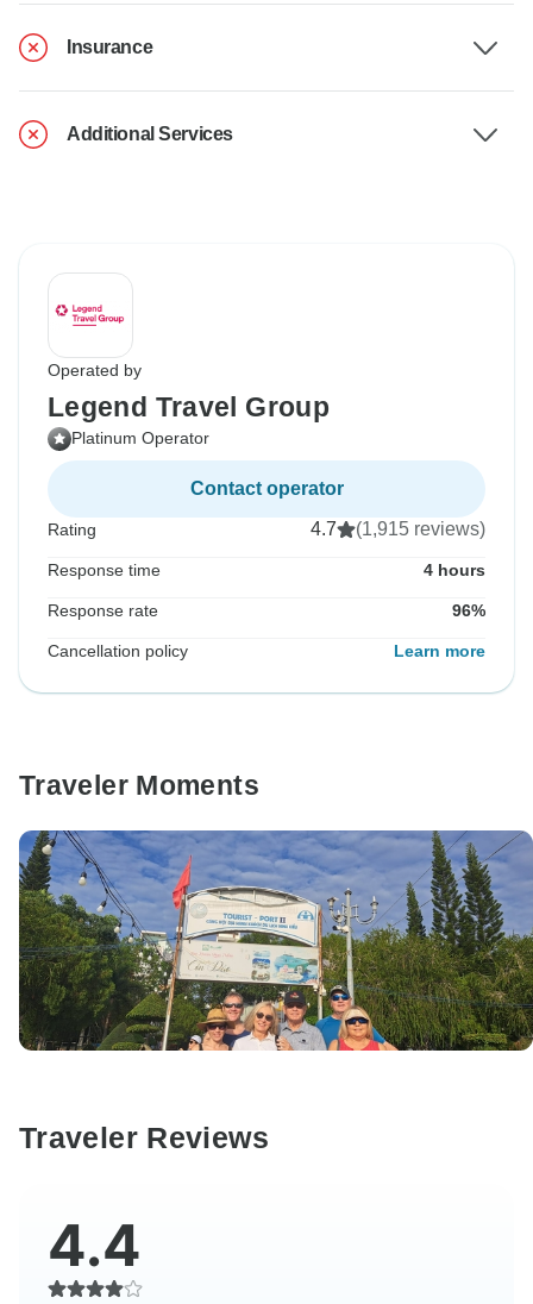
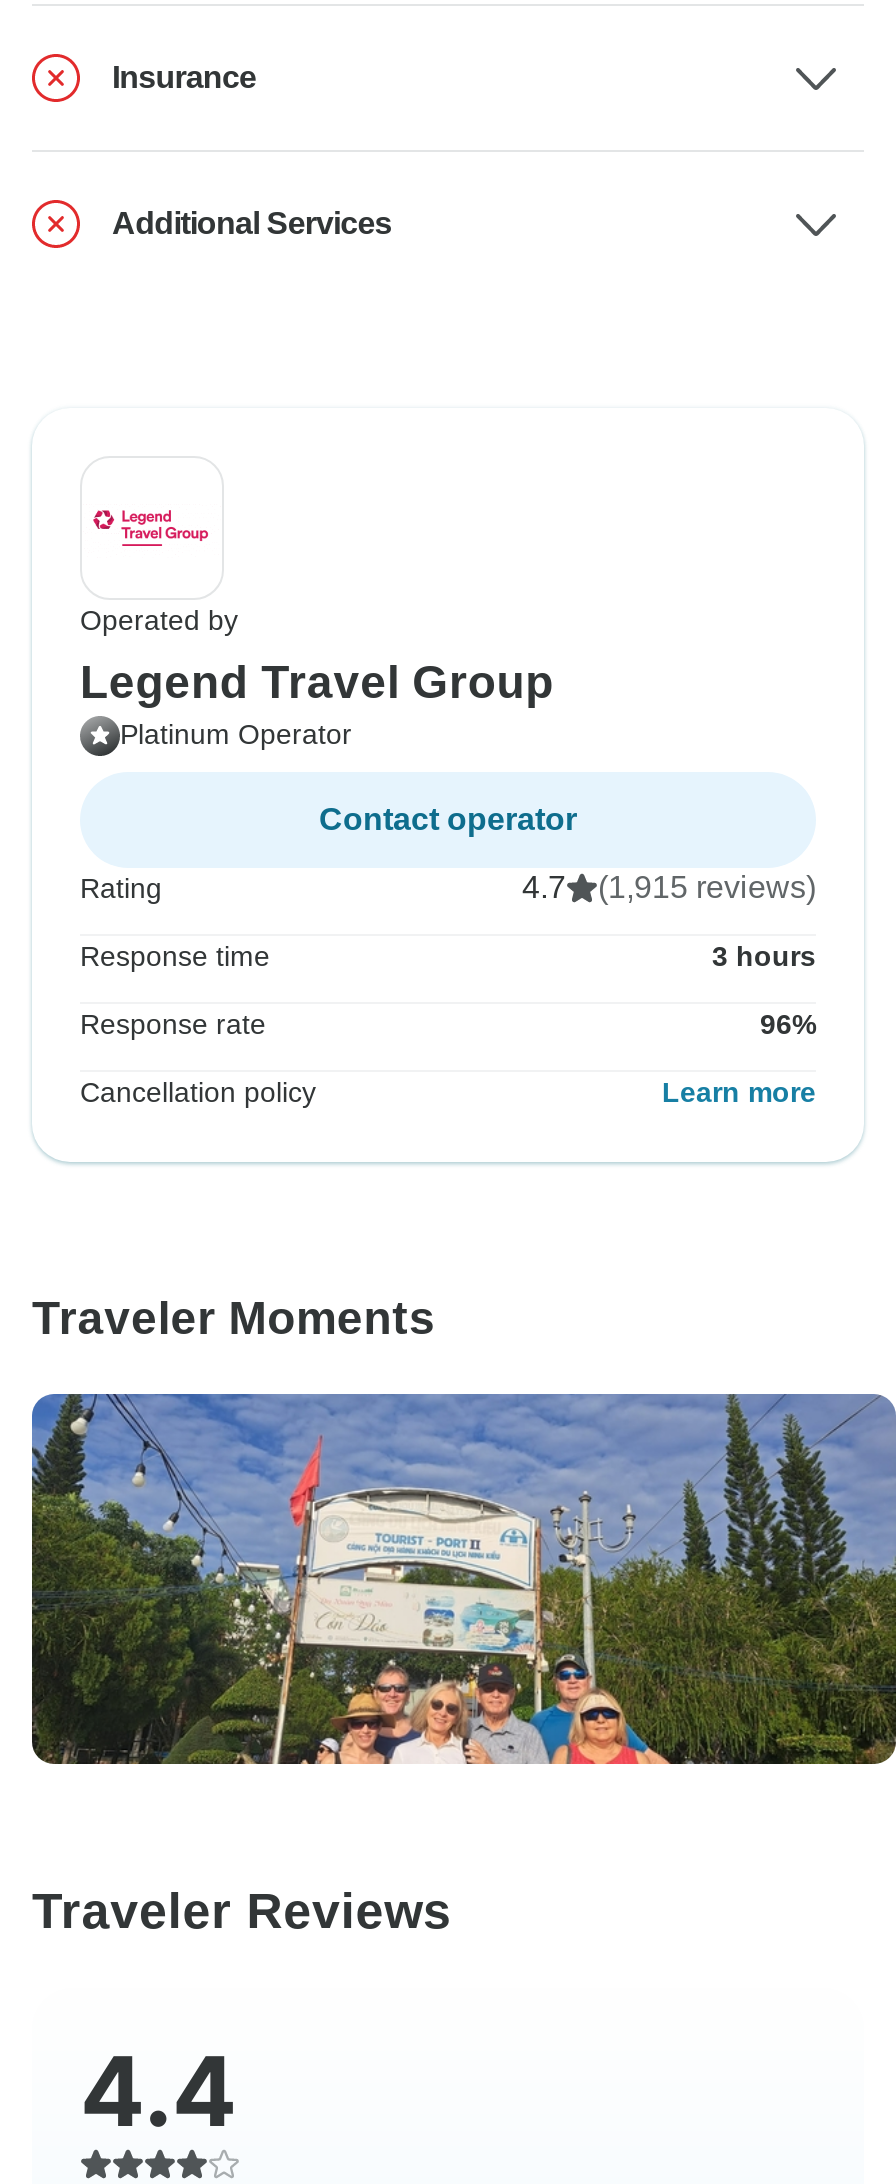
[424,561,485,580] 4 hours -> [712,941,816,973] 3 hours

